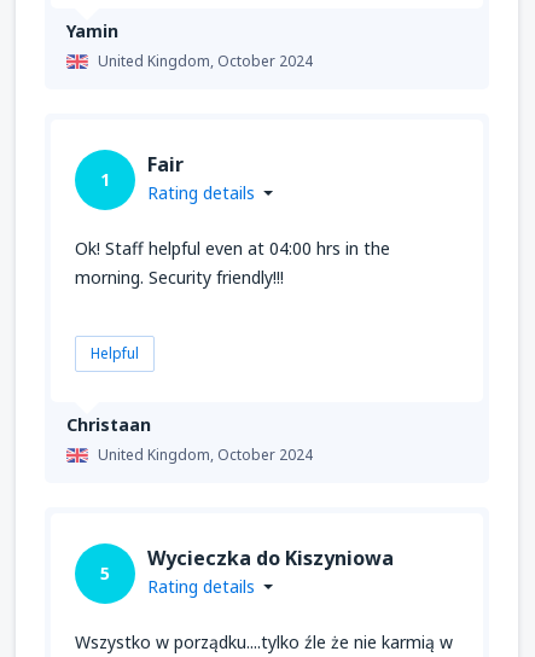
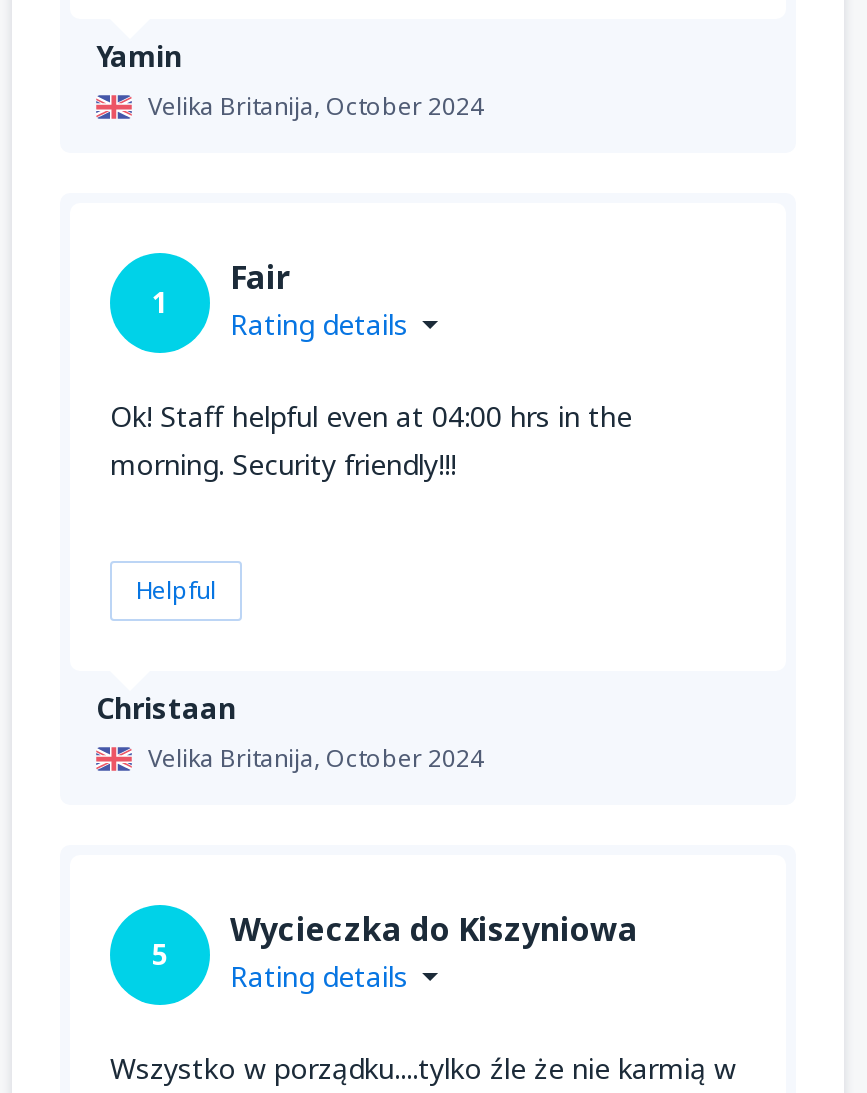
[98,51,313,71] United Kingdom, October 2024 -> [148,89,484,123] Velika Britanija, October 2024
[98,444,313,465] United Kingdom, October 2024 -> [148,741,484,775] Velika Britanija, October 2024

